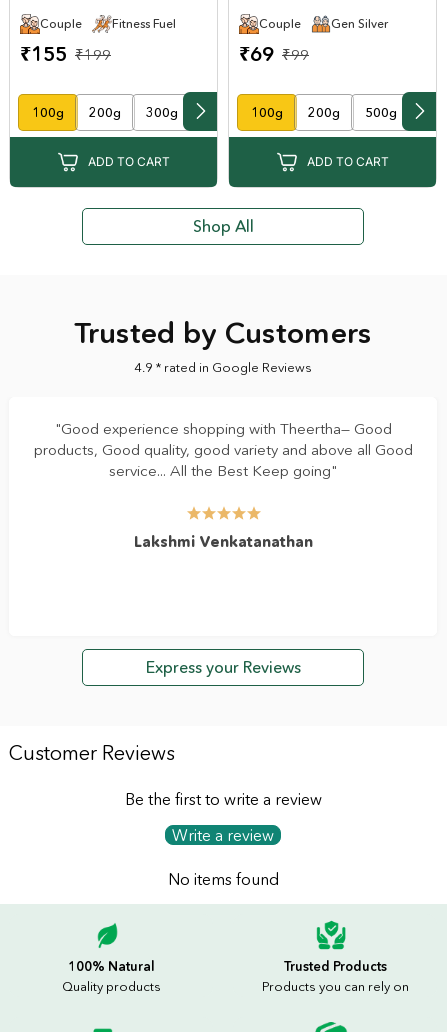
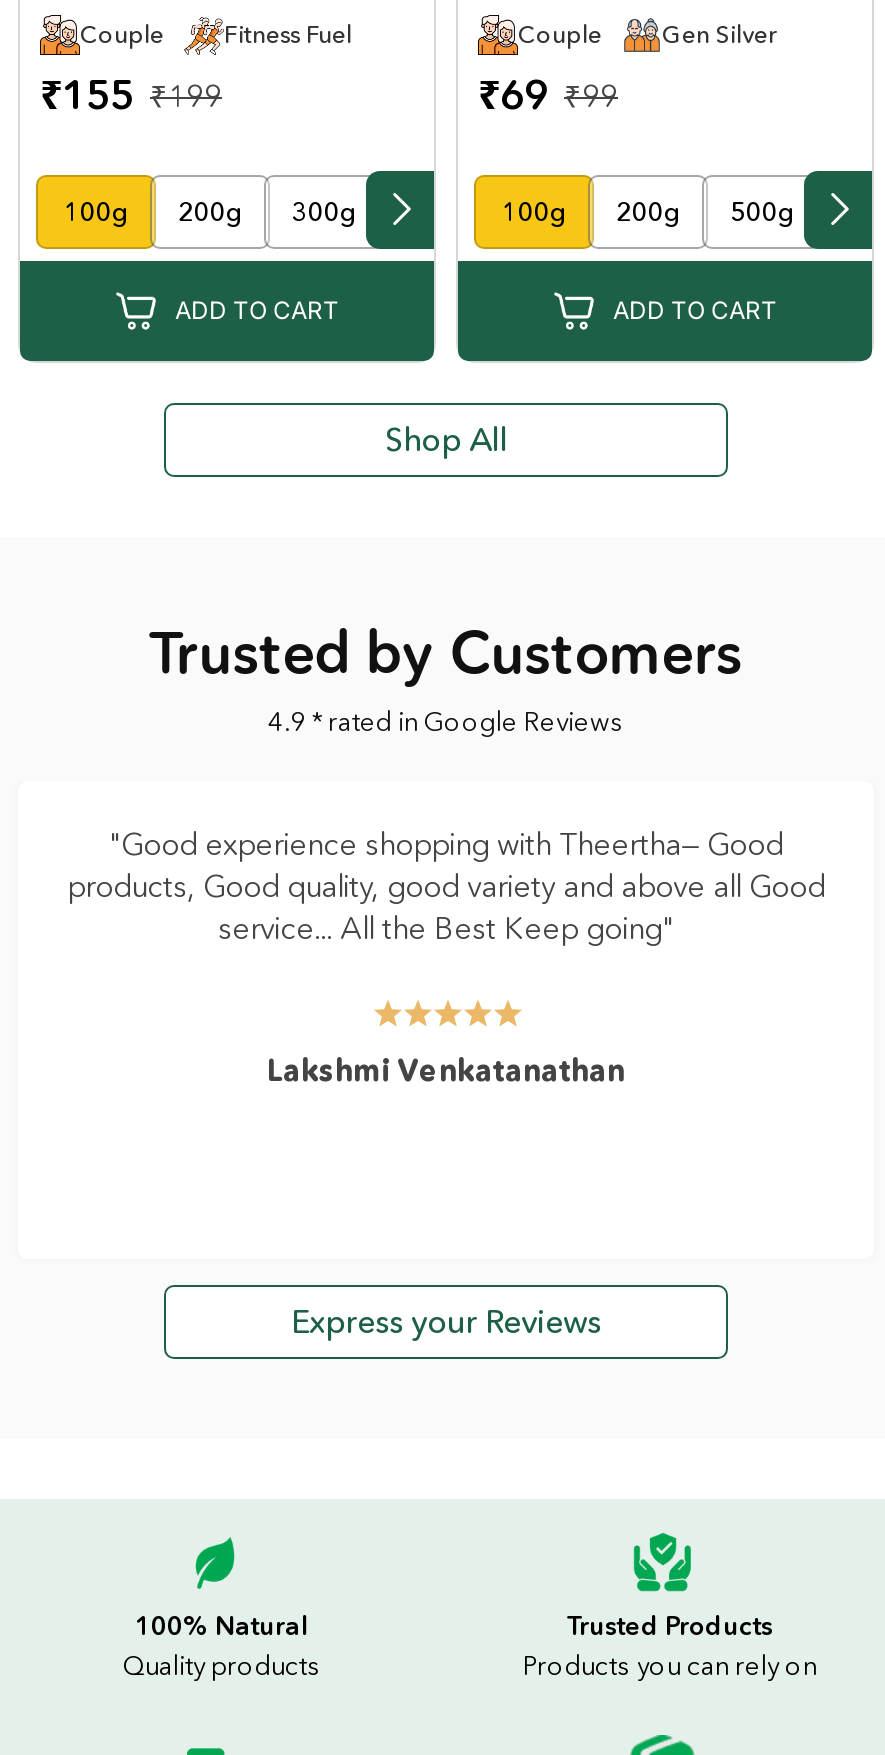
[9,741,321,889] Customer Reviews | Be the first to write a review | Write a review | No items found -> none

